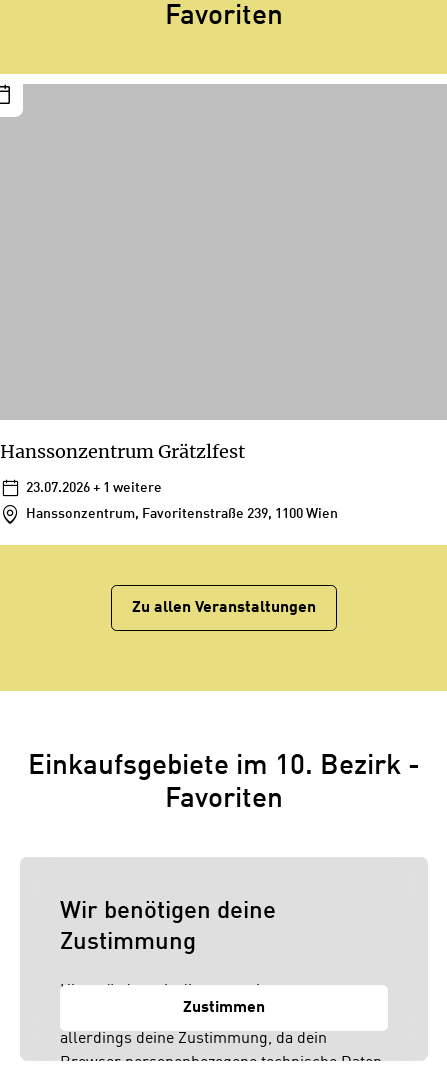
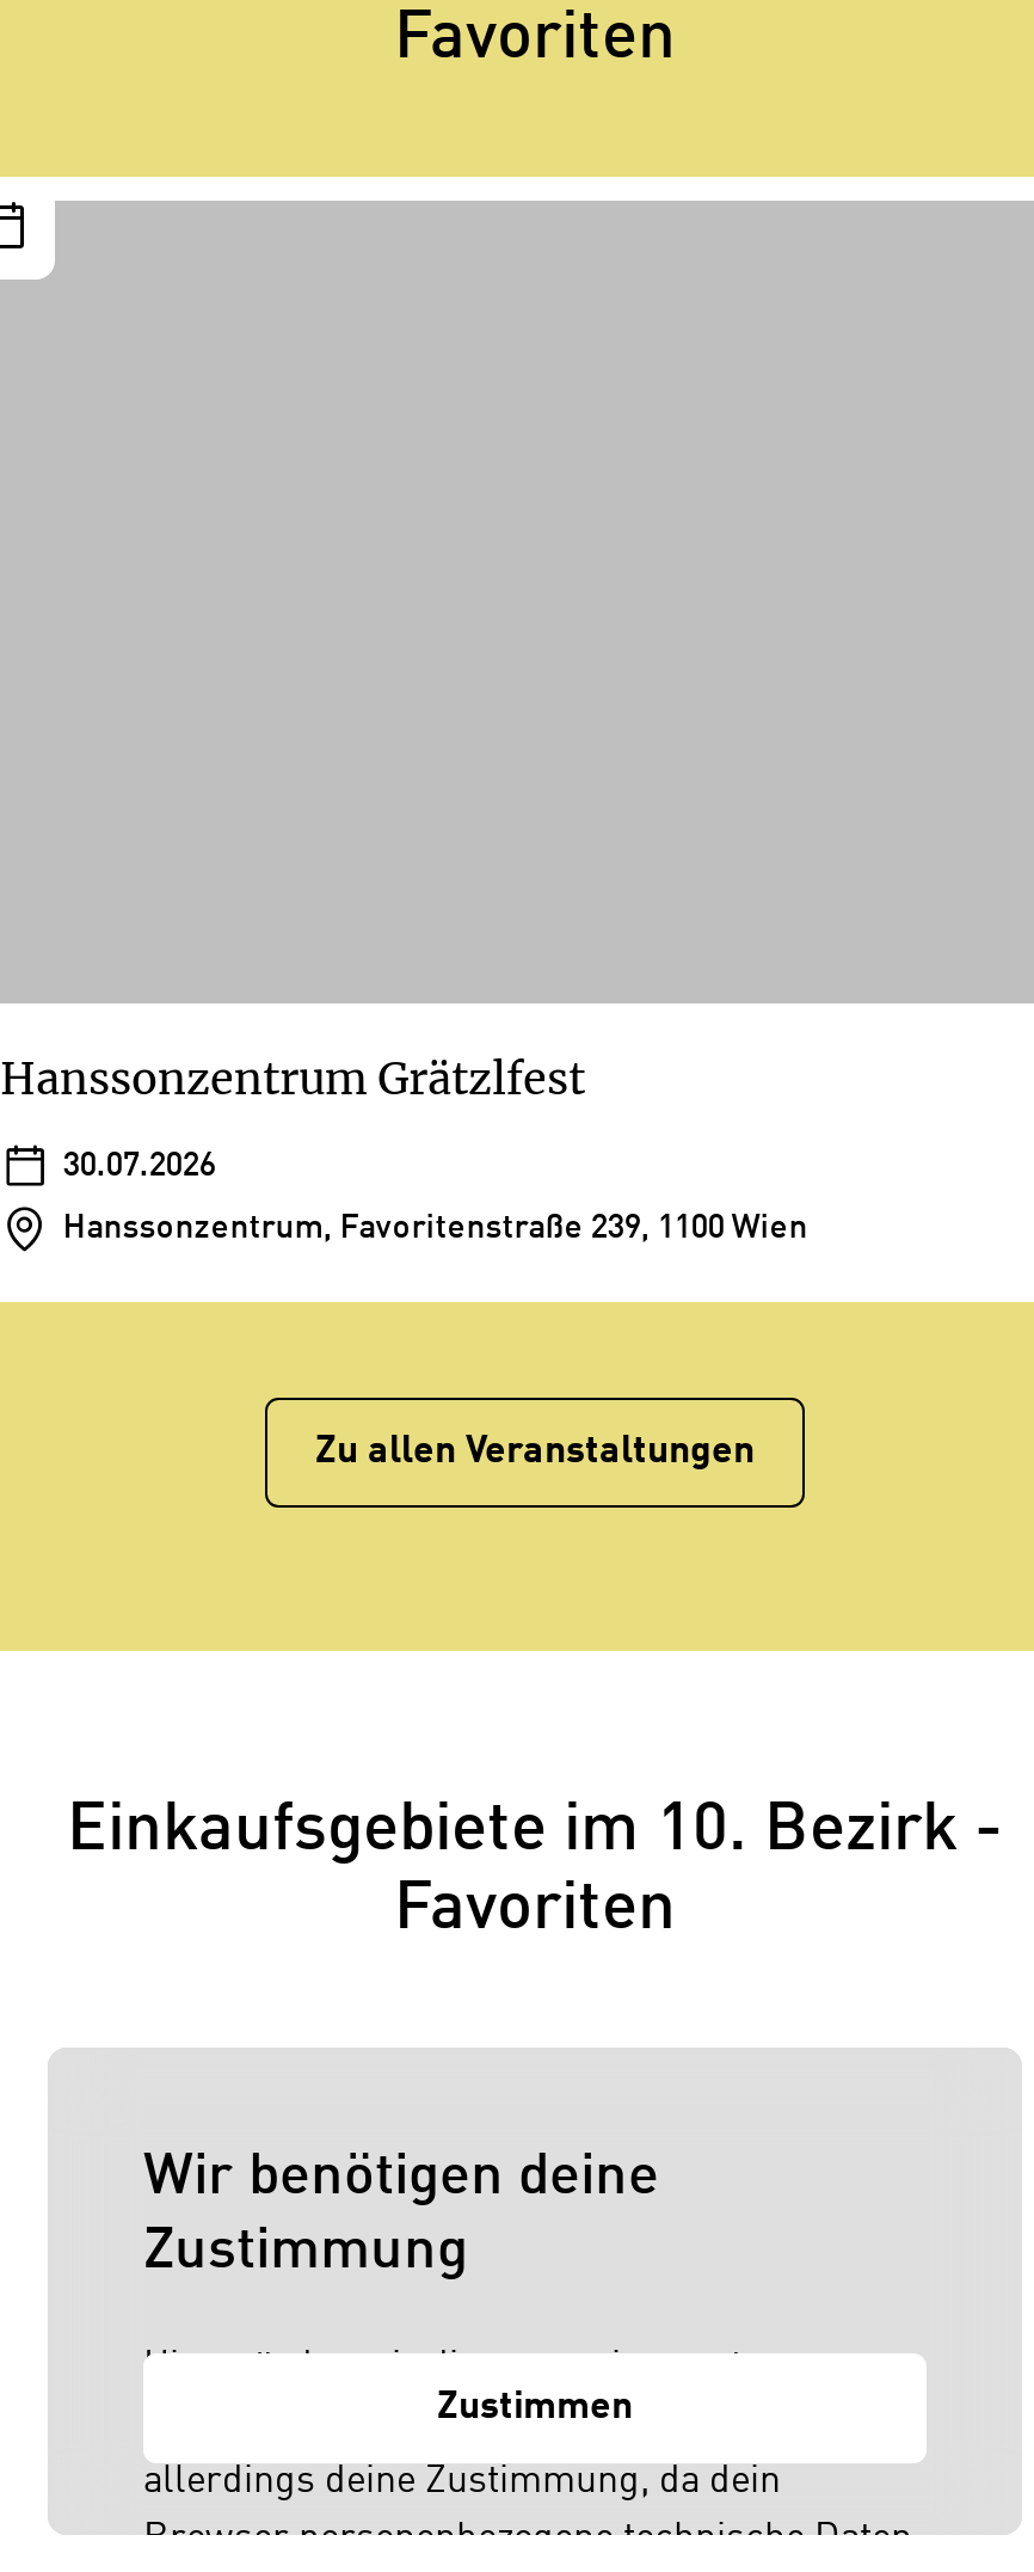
[26,481,162,495] 23.07.2026 + 1 weitere -> [63,1149,215,1183] 30.07.2026

